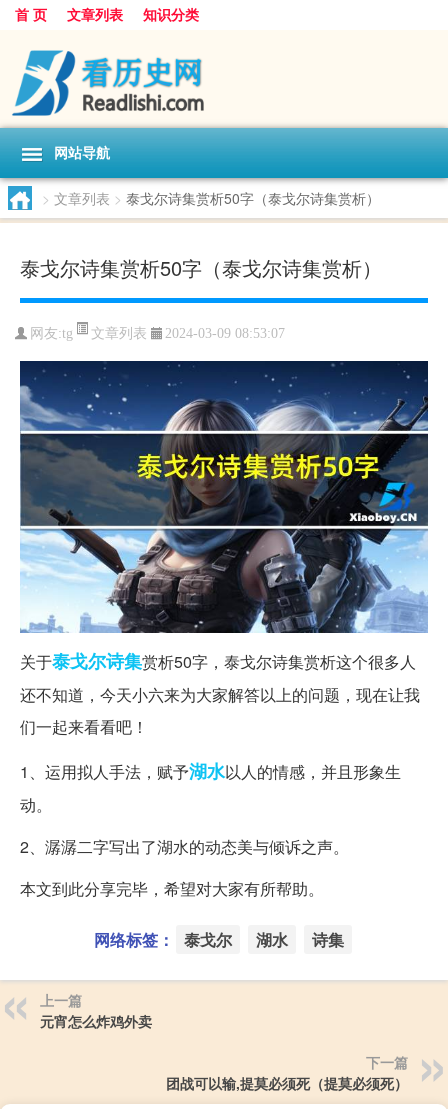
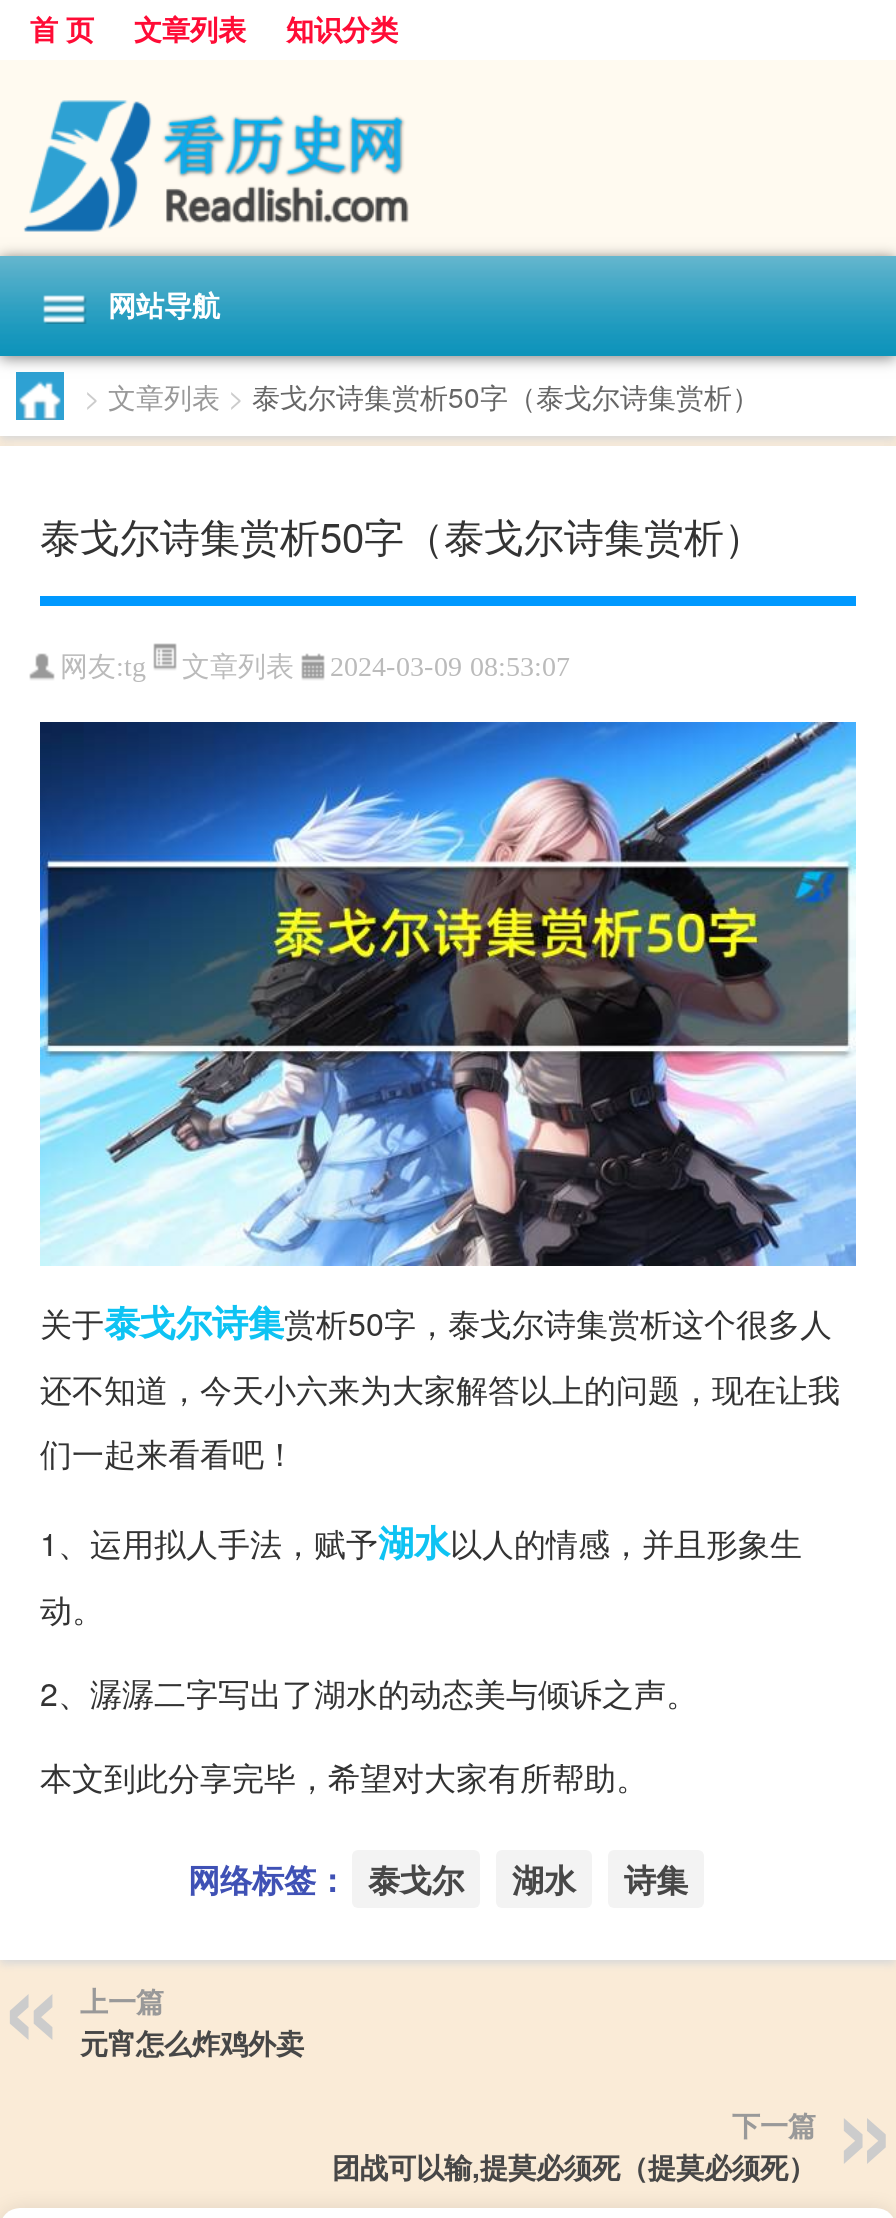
[19,360,429,634] [image] -> [38,720,858,1268] [image]

